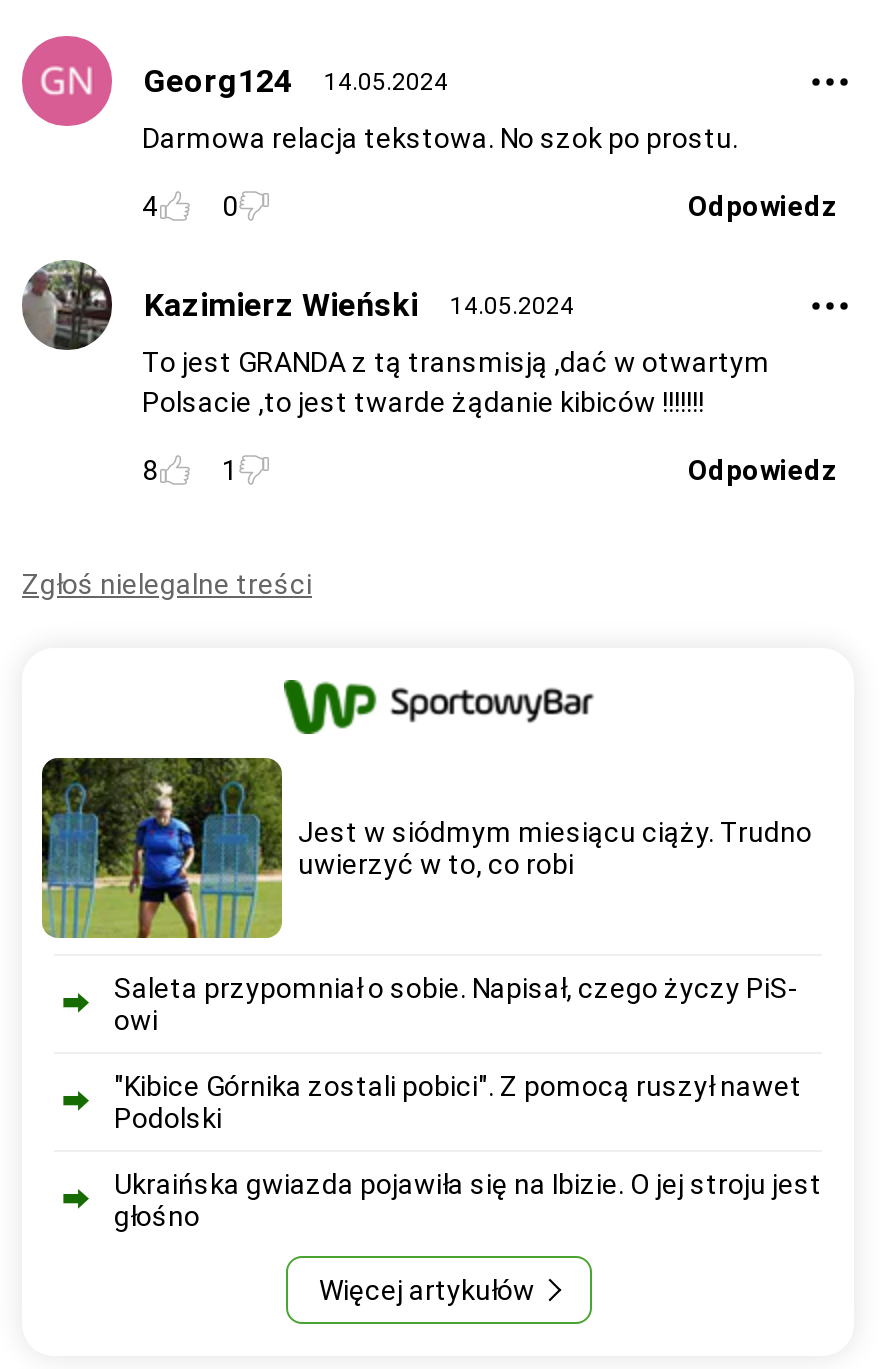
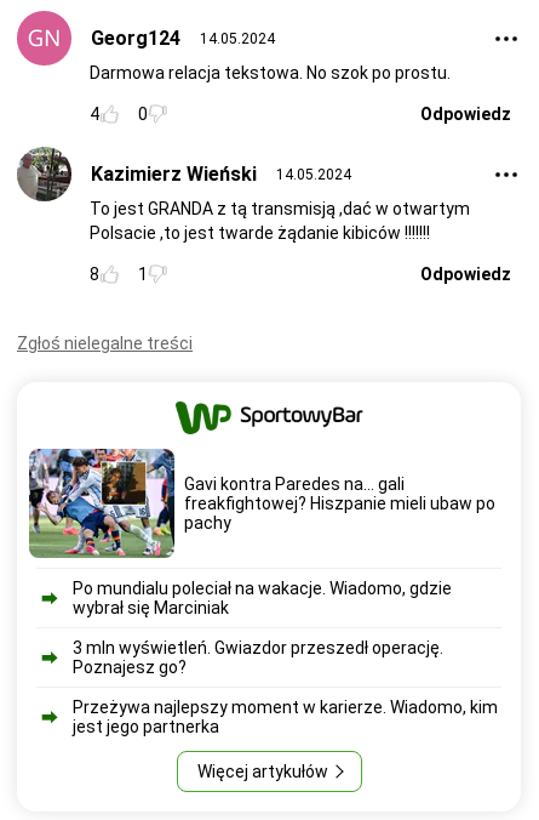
[40,756,812,940] [image] | Jest w siódmym miesiącu ciąży. Trudno | uwierzyć w to, co robi -> [28,448,495,559] [image] | Gavi kontra Paredes na... gali | freakfightowej? Hiszpanie mieli ubaw po | pachy
[114,972,798,1036] Saleta przypomniał o sobie. Napisał, czego życzy PiS- | owi -> [73,579,452,617] Po mundialu poleciał na wakacje. Wiadomo, gdzie | wybrał się Marciniak
[114,1070,802,1134] "Kibice Górnika zostali pobici". Z pomocą ruszył nawet | Podolski -> [73,638,443,677] 3 mln wyświetleń. Gwiazdor przeszedł operację. | Poznajesz go?
[114,1168,822,1232] Ukraińska gwiazda pojawiła się na Ibizie. O jej stroju jest | głośno -> [73,697,498,736] Przeżywa najlepszy moment w karierze. Wiadomo, kim | jest jego partnerka

